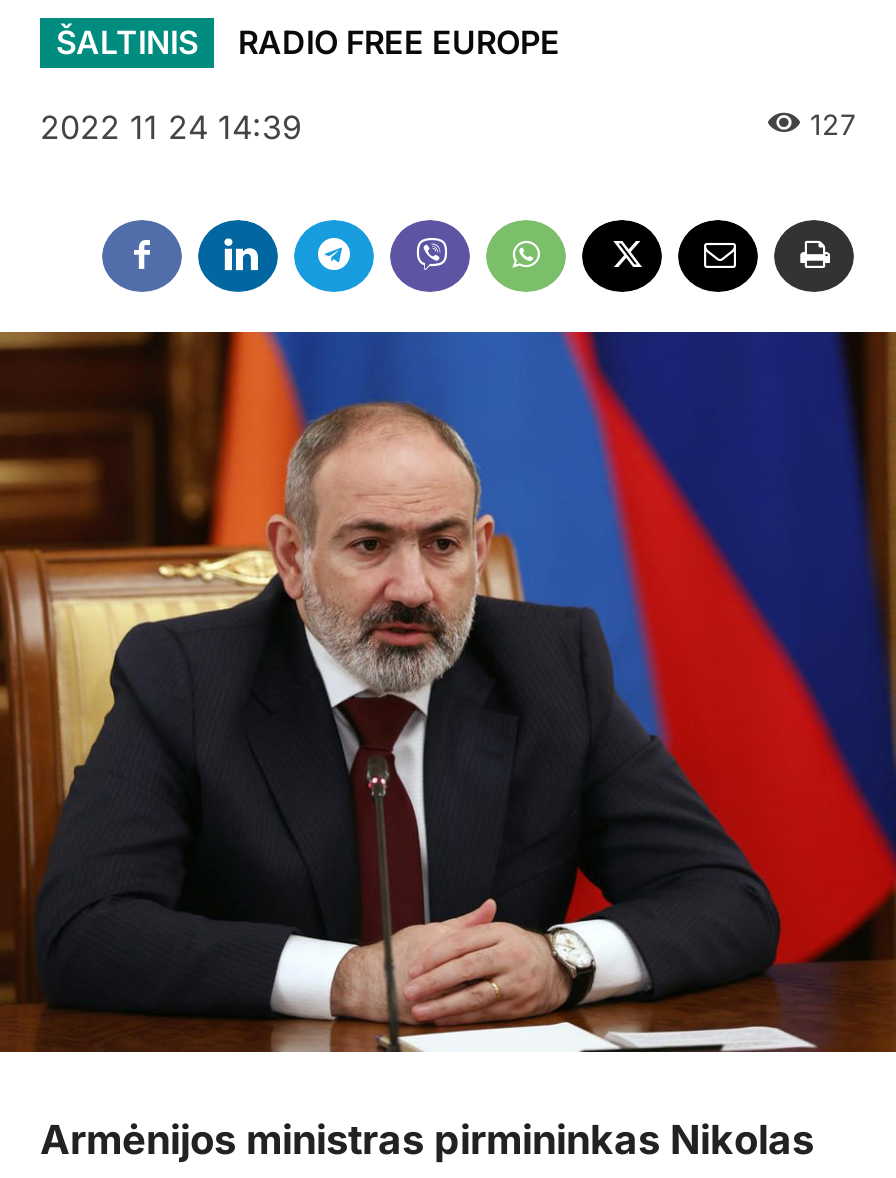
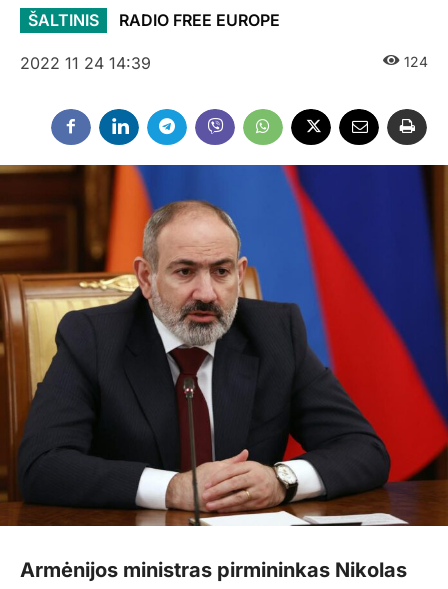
[810,107,856,141] 127 -> [404,53,428,70] 124

